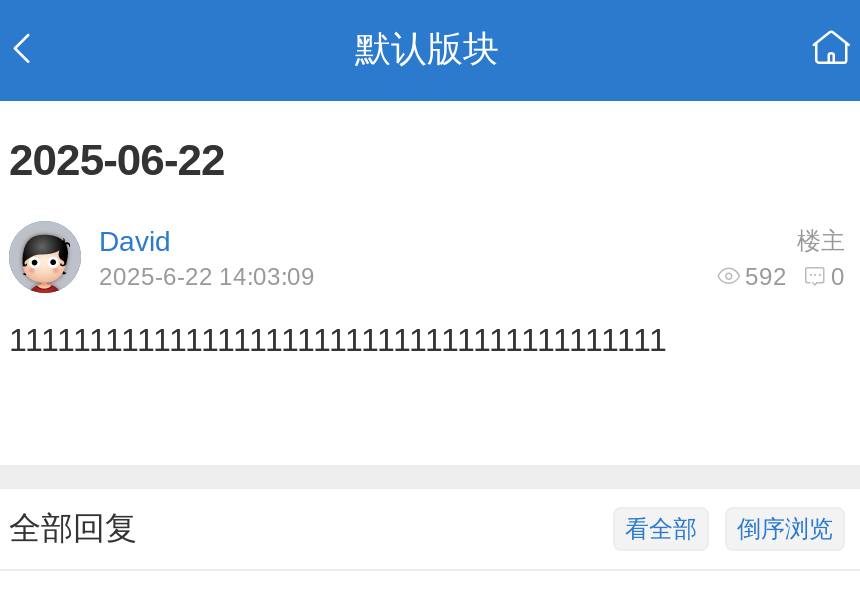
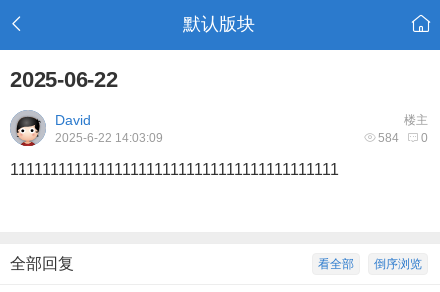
[745,263,845,291] 592 0 -> [378,131,428,145] 584 0

